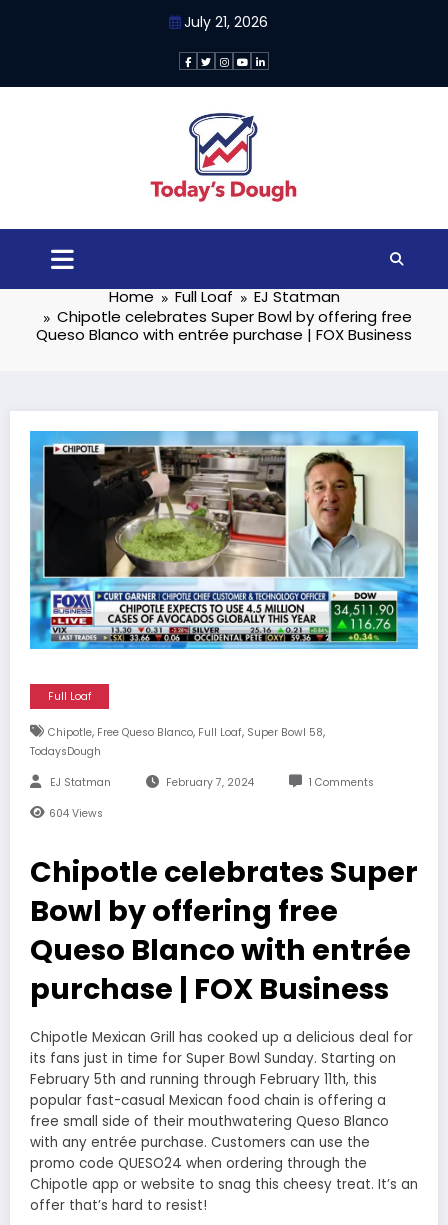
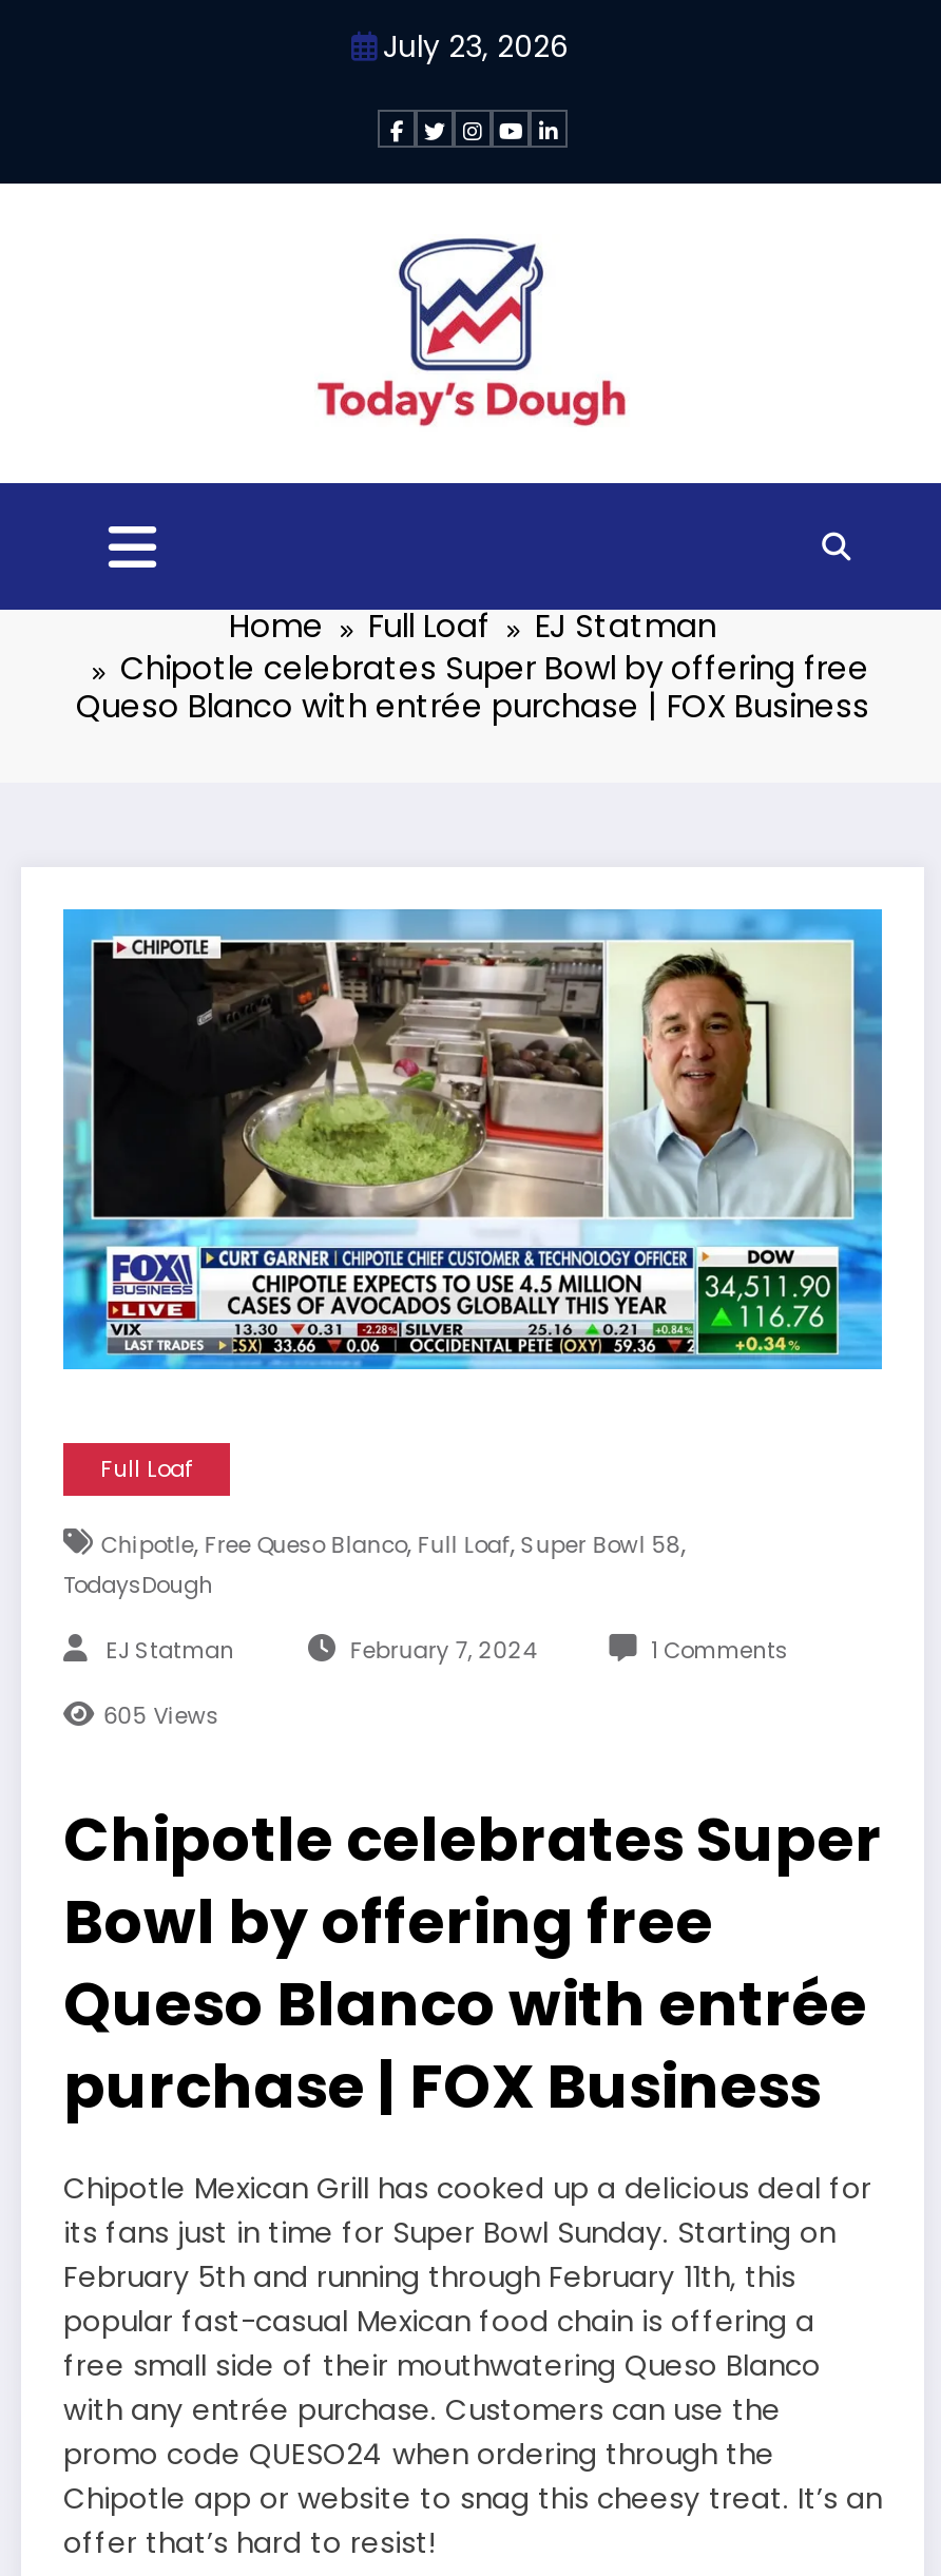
[183,12,267,32] July 21, 2026 -> [383,25,569,68] July 23, 2026
[49,806,103,821] 604 Views -> [103,1701,219,1733] 605 Views

